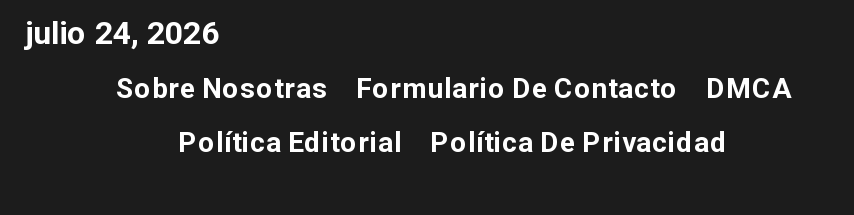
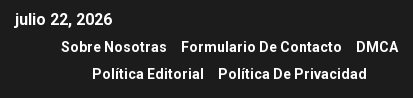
[25,15,219,53] julio 24, 2026 -> [15,10,112,29] julio 22, 2026

